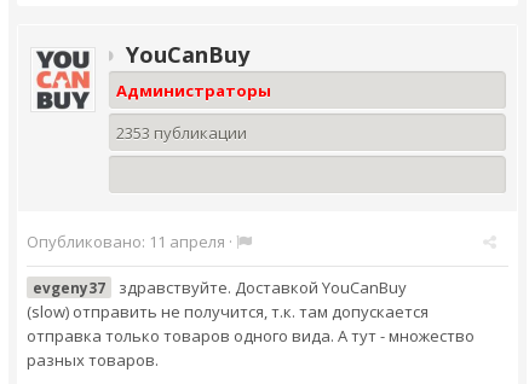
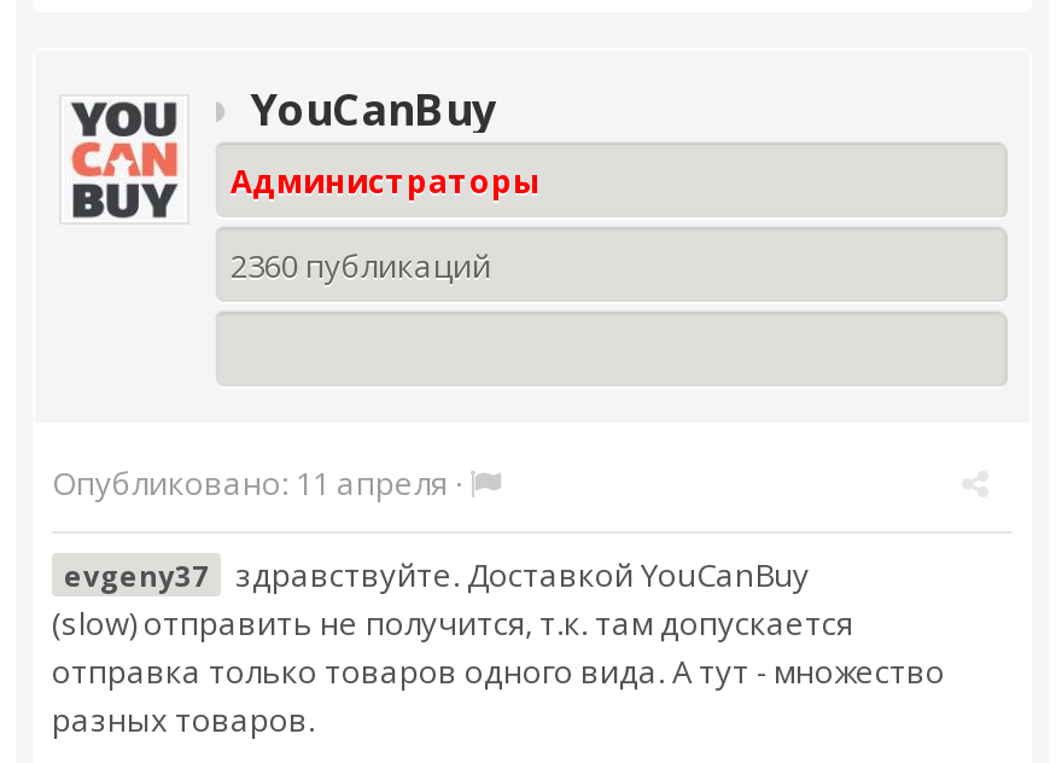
[116,122,247,144] 2353 публикации -> [231,244,491,287] 2360 публикаций

